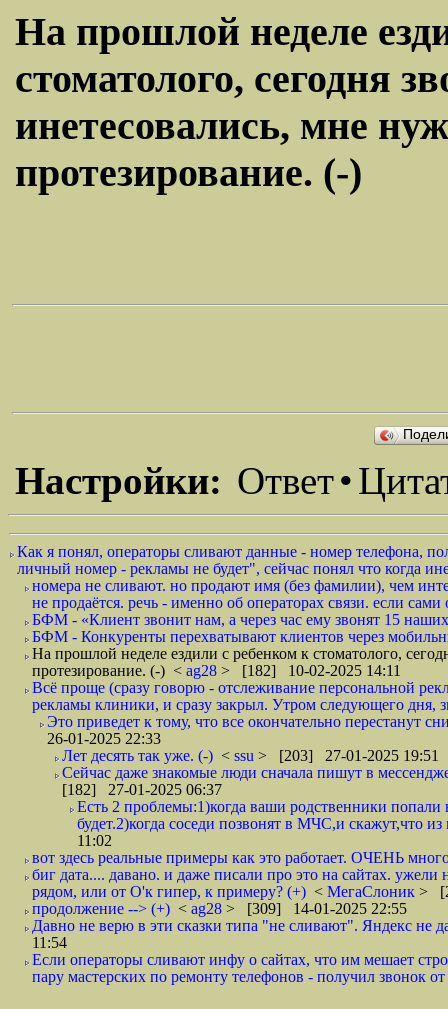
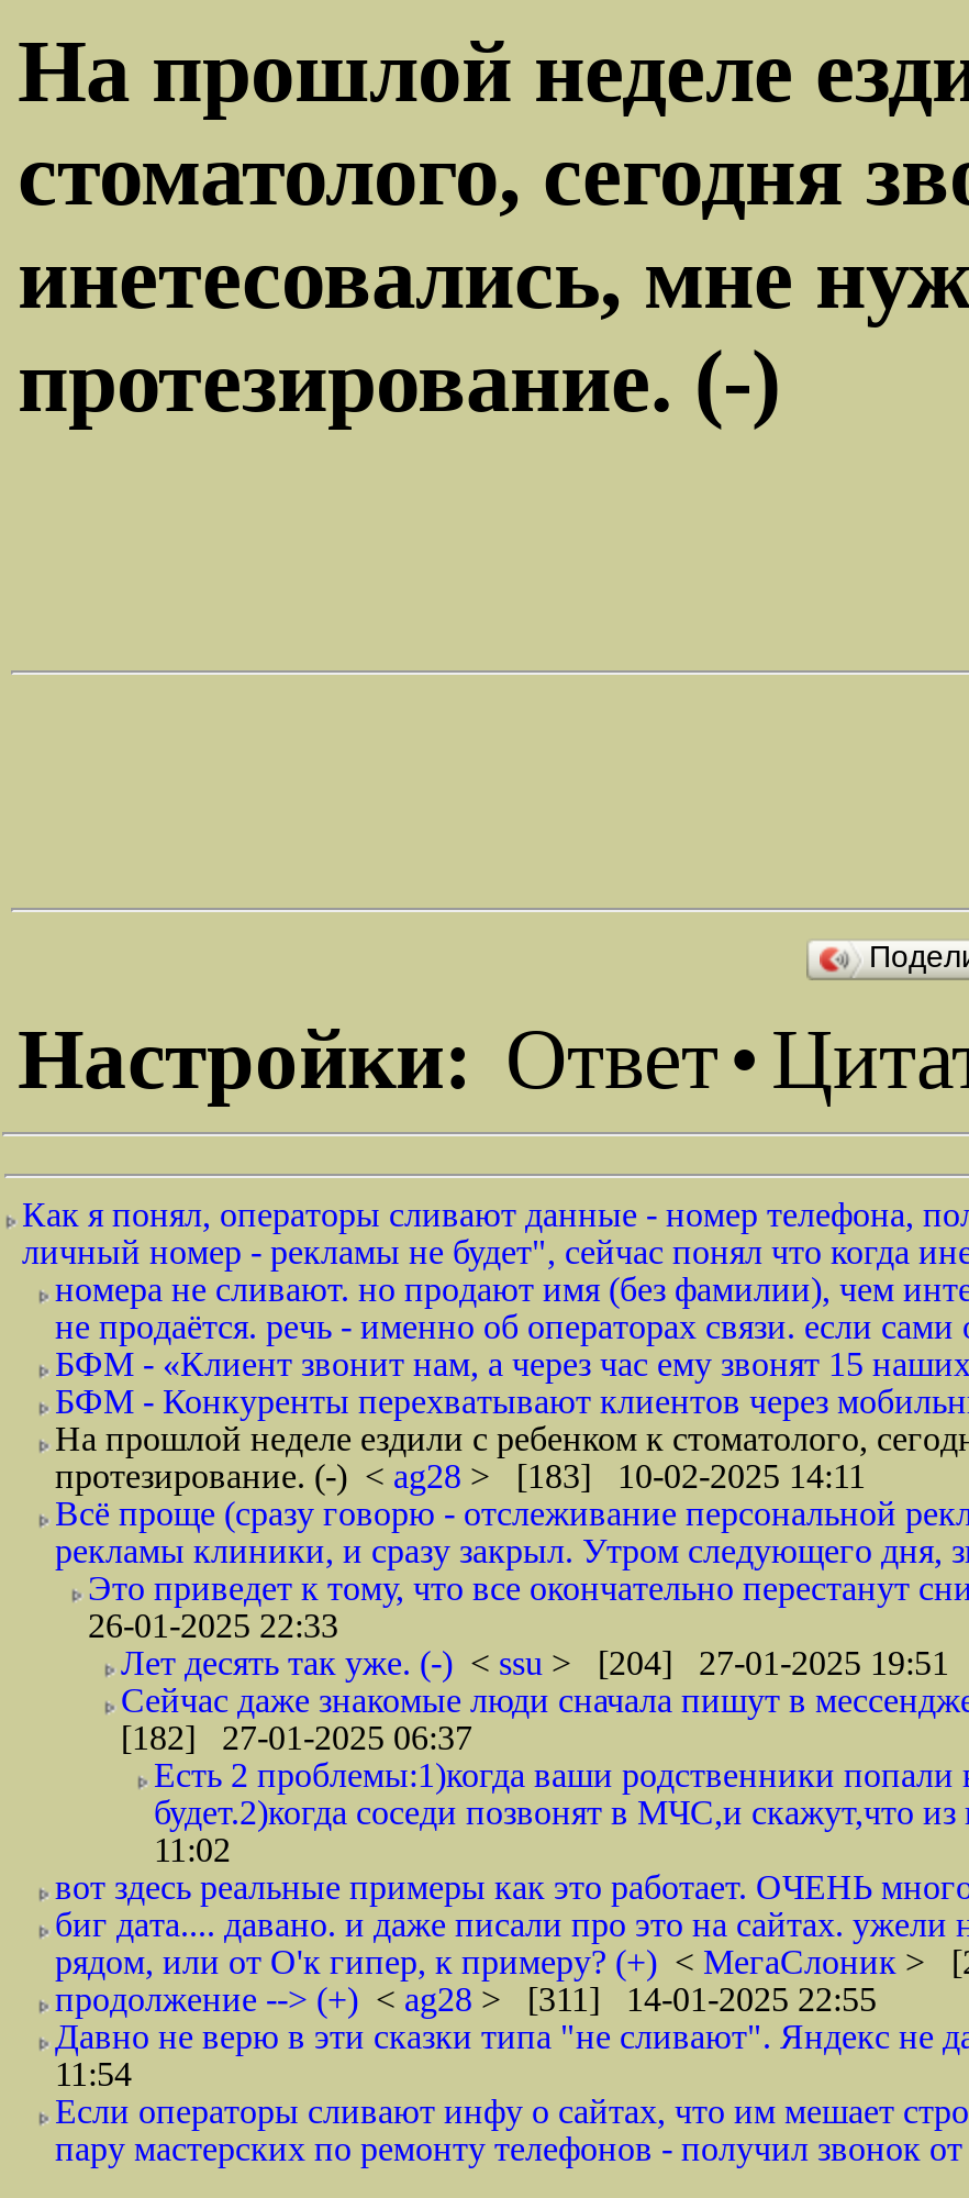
[32,662,401,679] протезирование. (-) <ag28 > [182] 10-02-2025 14:11 -> [55,1457,866,1495] протезирование. (-) <ag28 > [183] 10-02-2025 14:11
[62,747,439,764] Лет десять так уже. (-) < ssu > [203] 27-01-2025 19:51 -> [121,1644,949,1681] Лет десять так уже. (-) < ssu > [204] 27-01-2025 19:51
[32,900,407,917] продолжение --> (+) < ag28 > [309] 14-01-2025 22:55 -> [55,1980,877,2018] продолжение --> (+) < ag28 > [311] 14-01-2025 22:55

